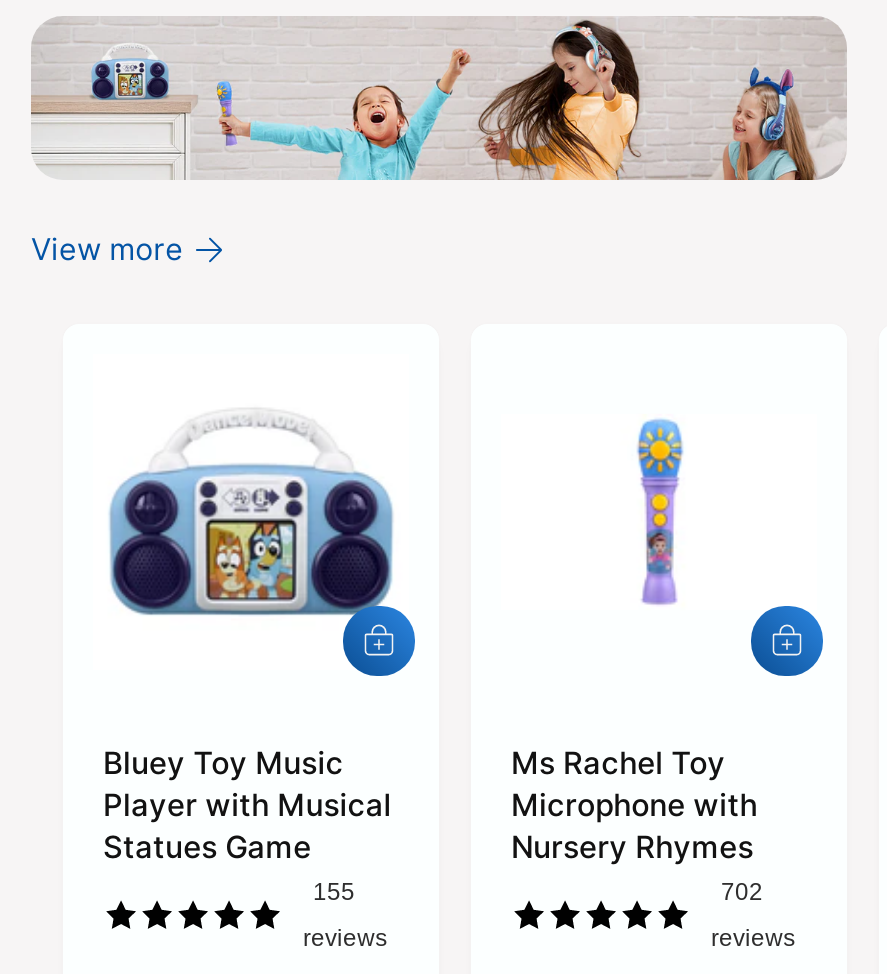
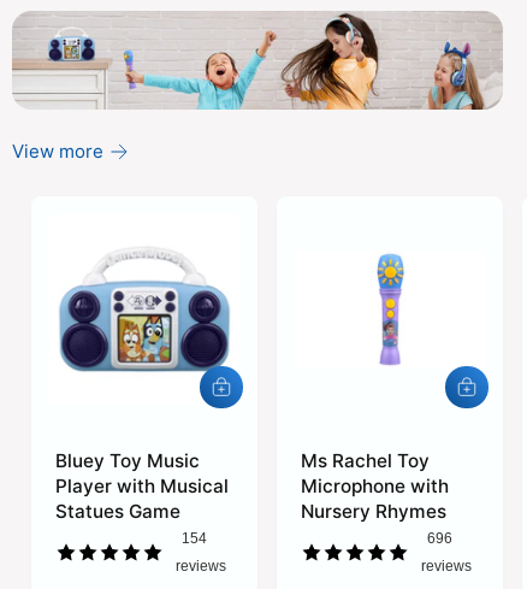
[313,877,355,905] 155 -> [182,529,207,546] 154
[721,877,763,905] 702 -> [427,529,452,546] 696

